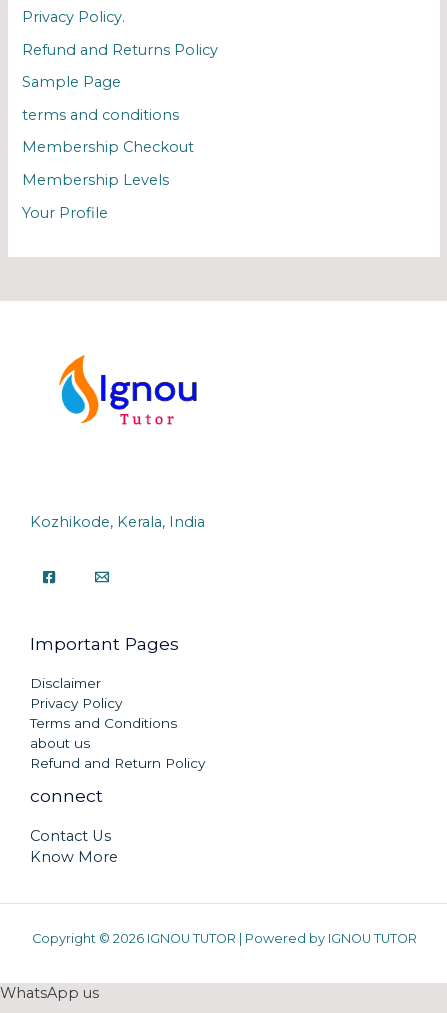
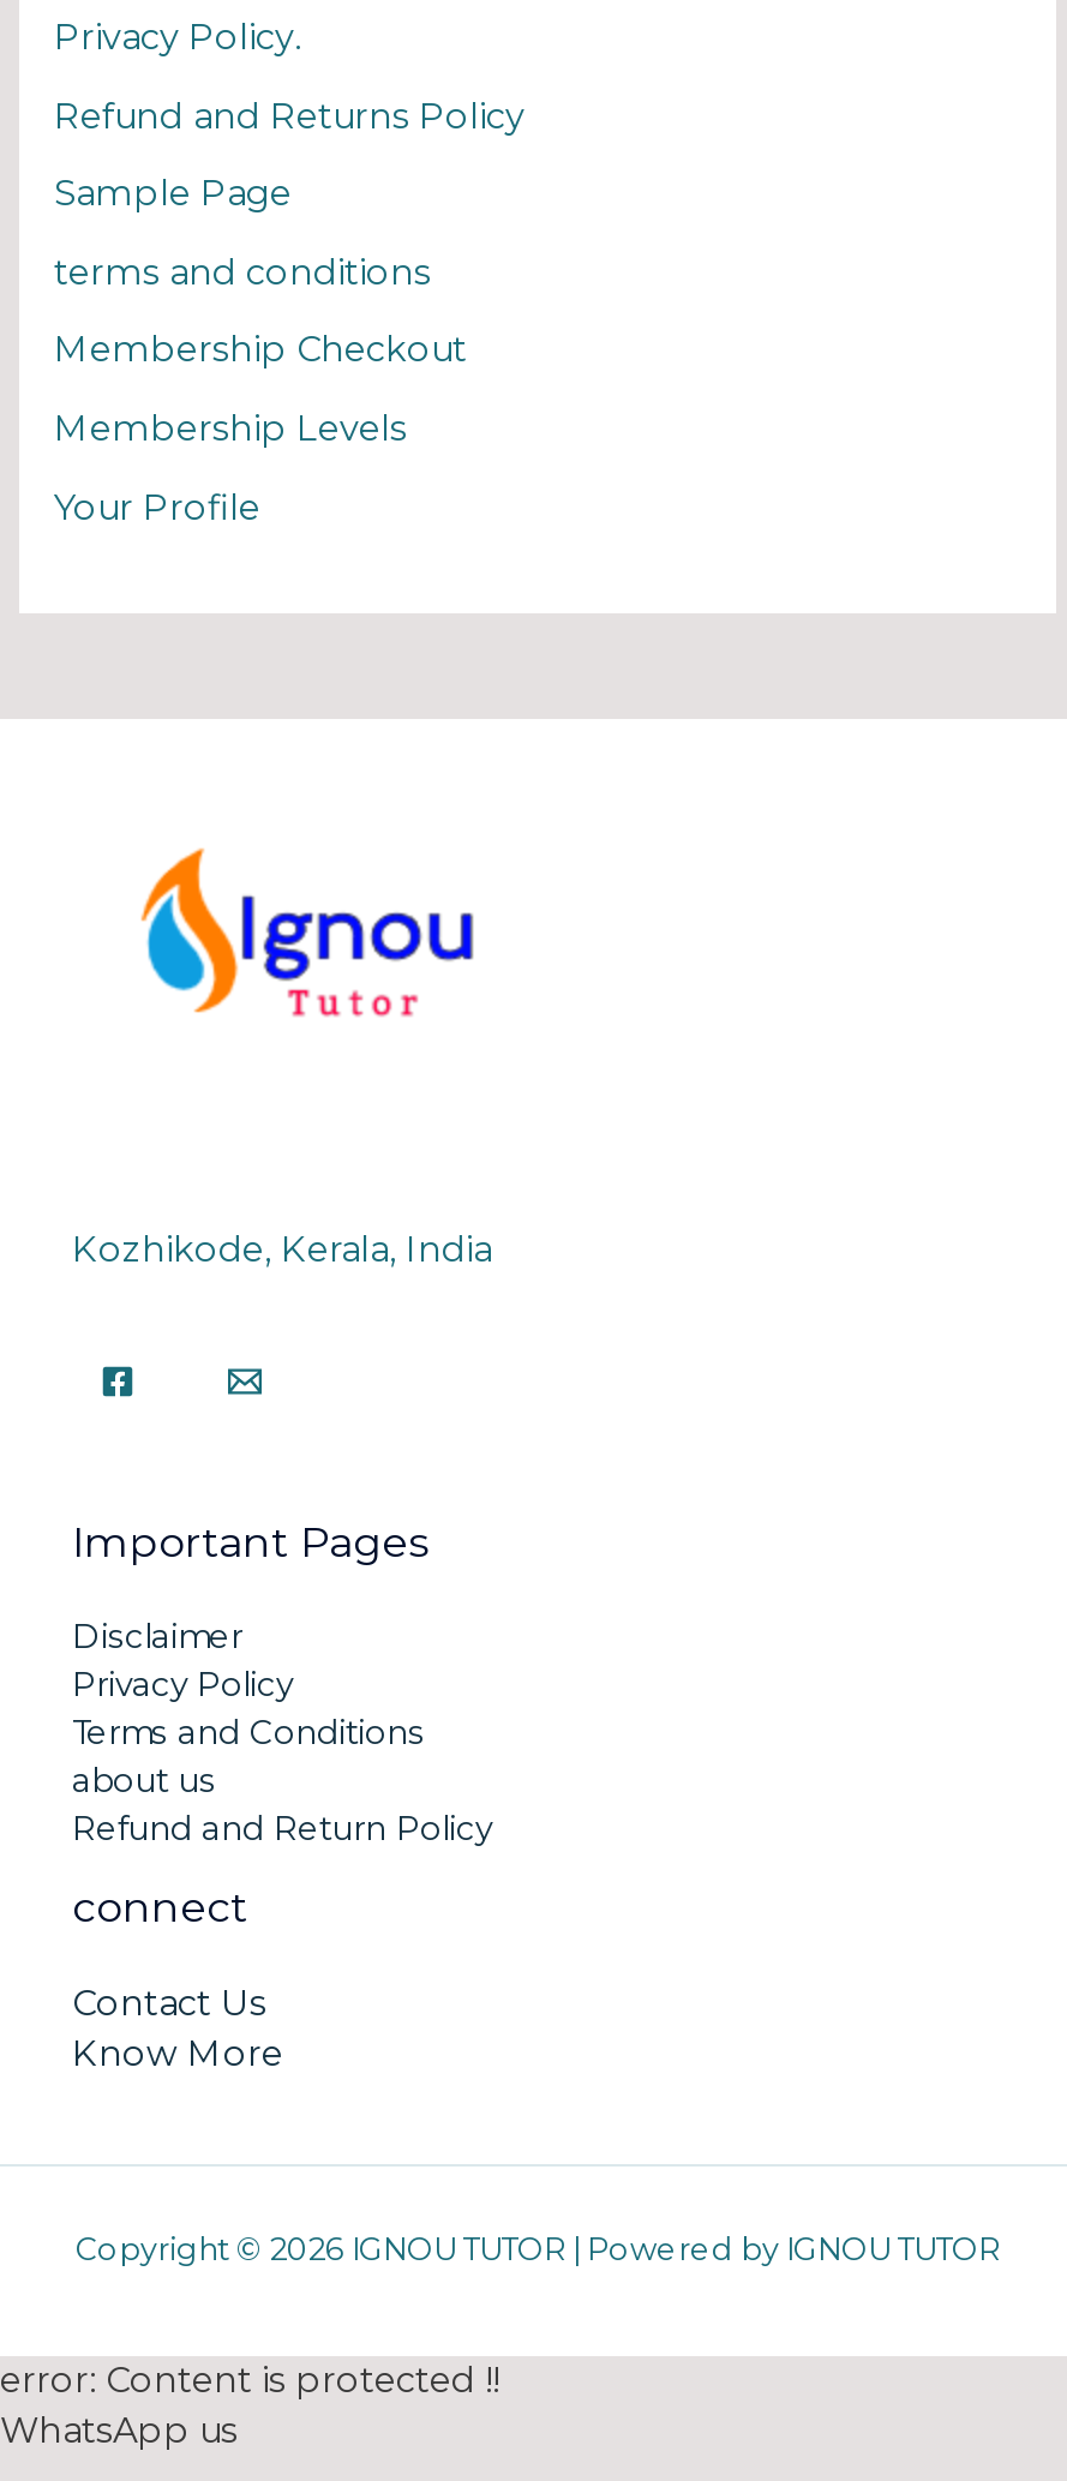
none -> [0,2358,499,2401] error: Content is protected !!

